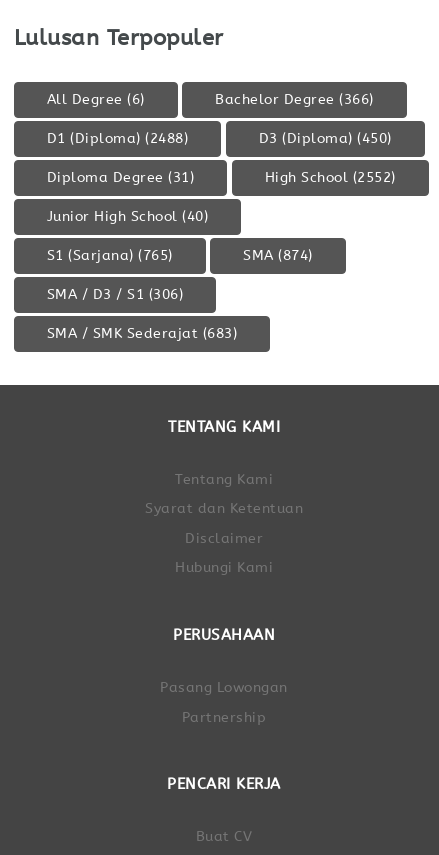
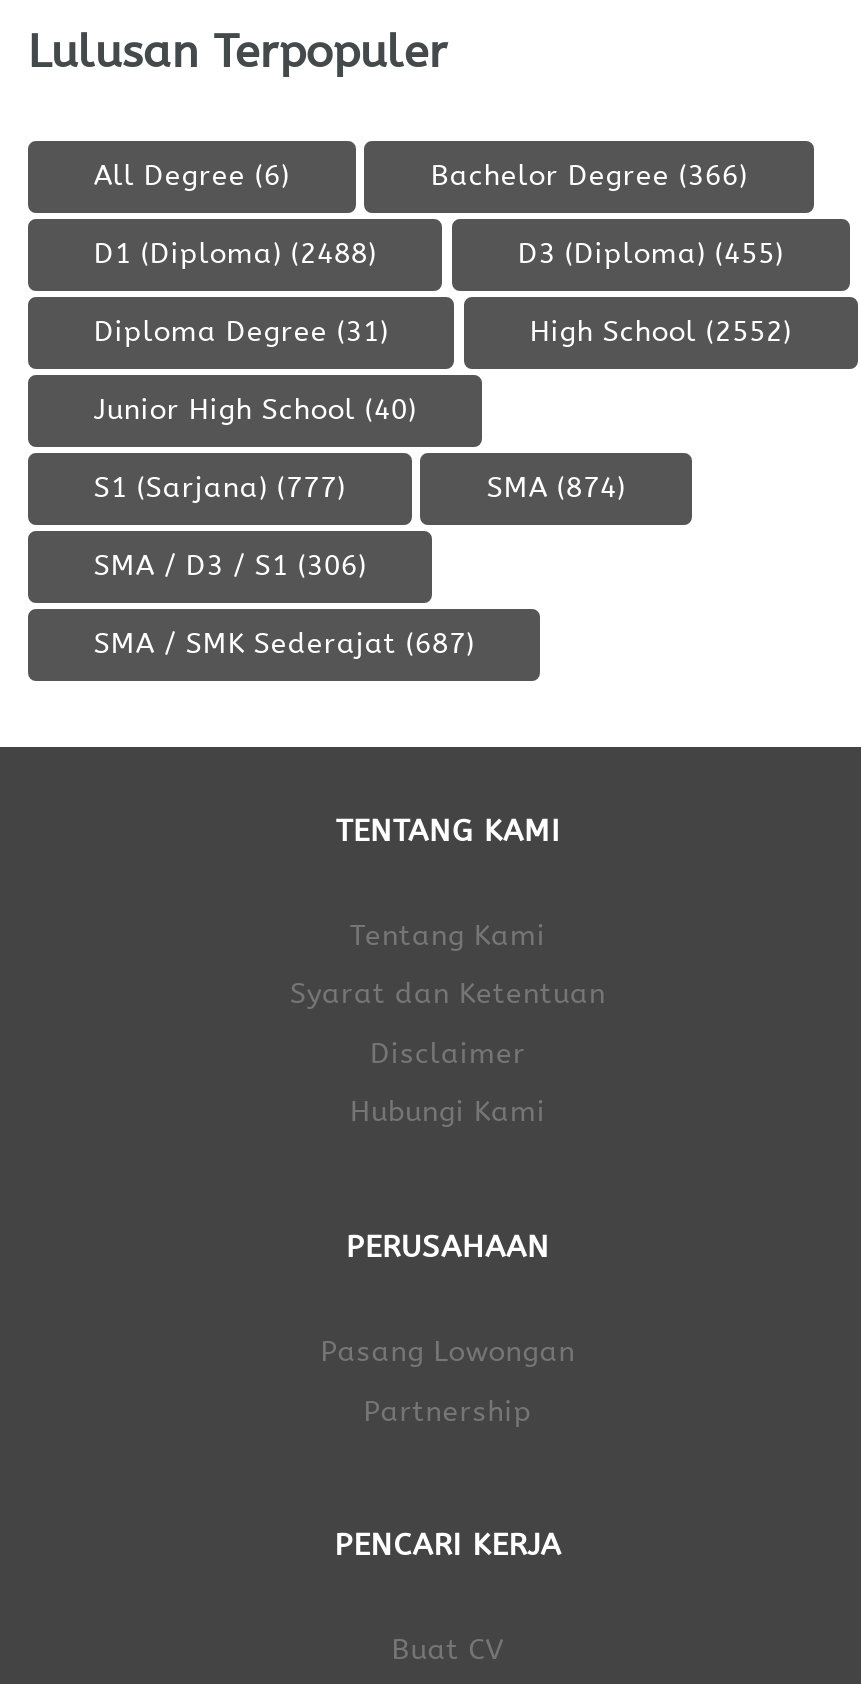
[259,129,392,146] D3 (Diploma) (450) -> [518,236,784,270] D3 (Diploma) (455)
[47,246,173,263] S1 (Sarjana) (765) -> [94,470,346,504] S1 (Sarjana) (777)
[47,324,237,341] SMA / SMK Sederajat (683) -> [94,626,475,660] SMA / SMK Sederajat (687)

